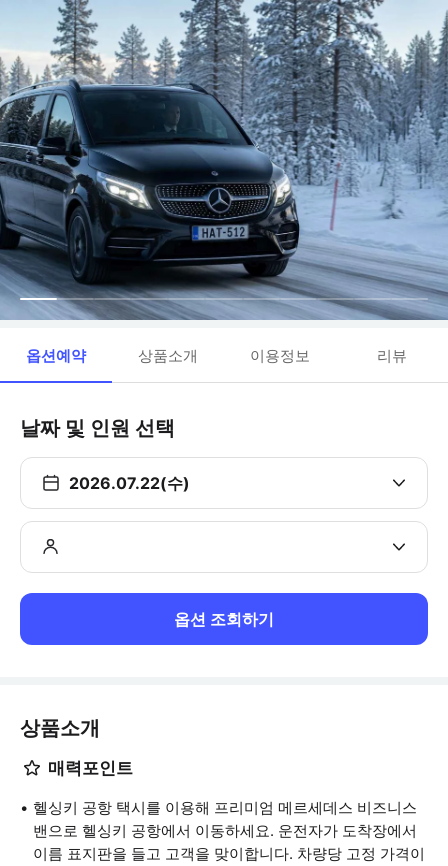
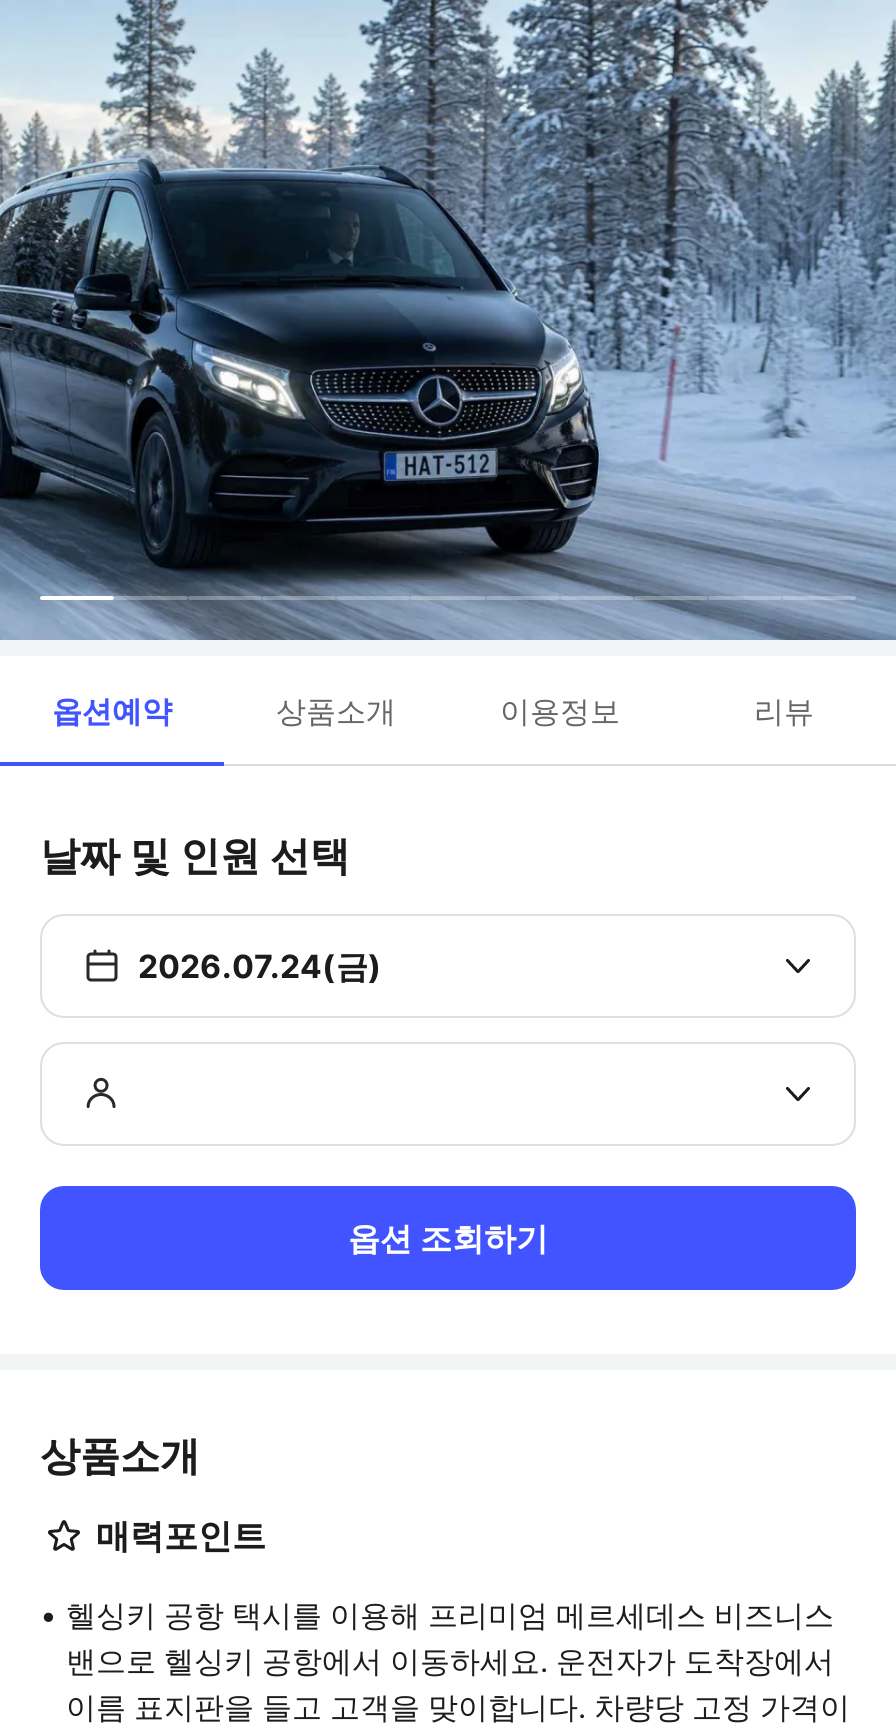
[69,473,190,493] 2026.07.22(수) -> [138,946,382,986] 2026.07.24(금)

